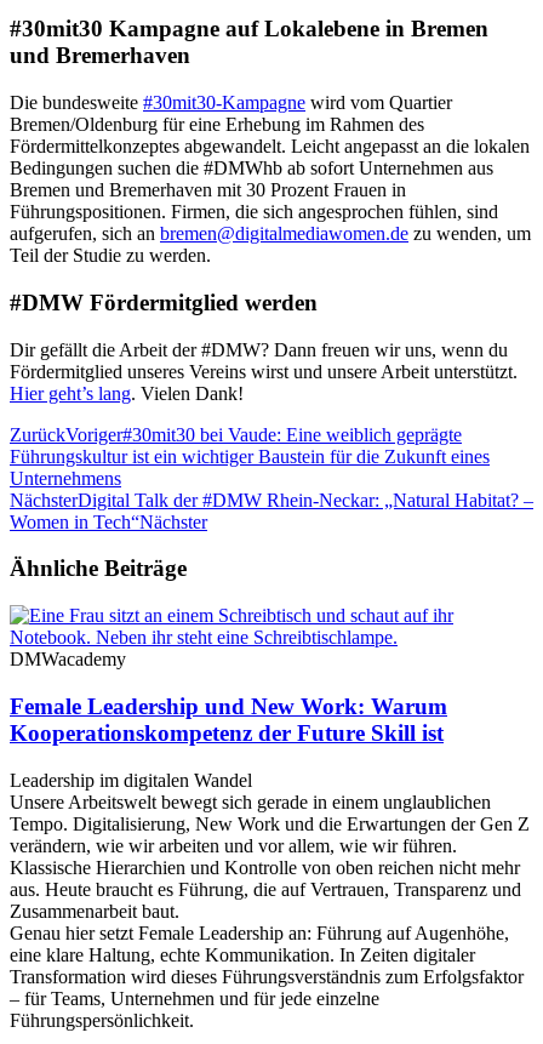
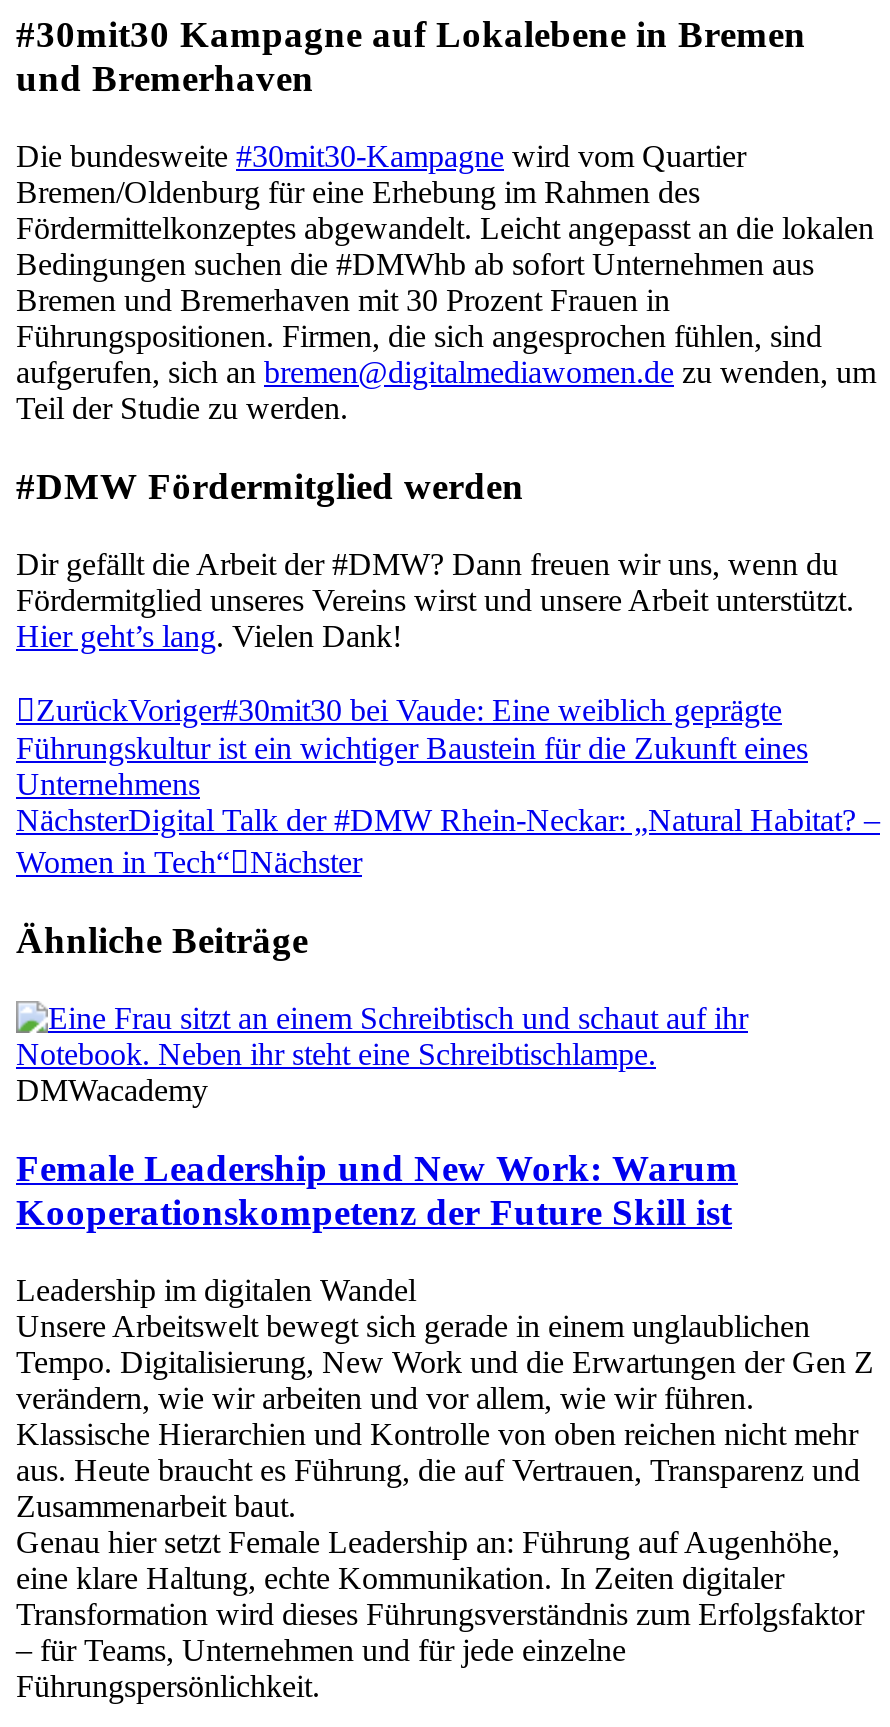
[10,511,207,532] Women in Tech“Nächster -> [16,844,362,878] Women in Tech“ Nächster

